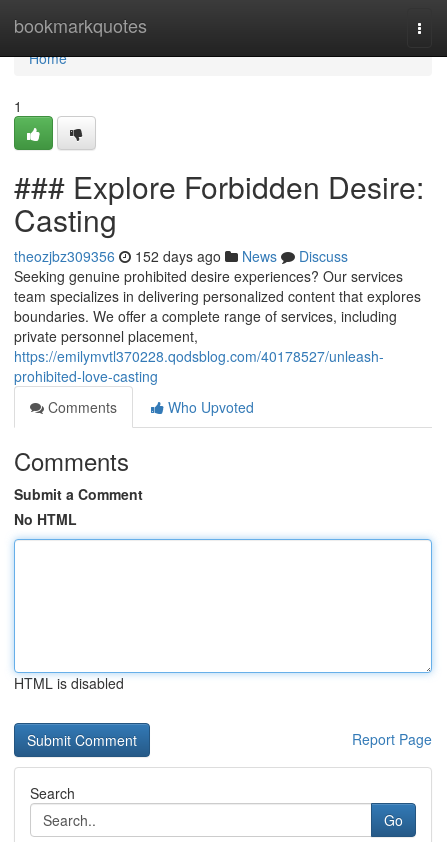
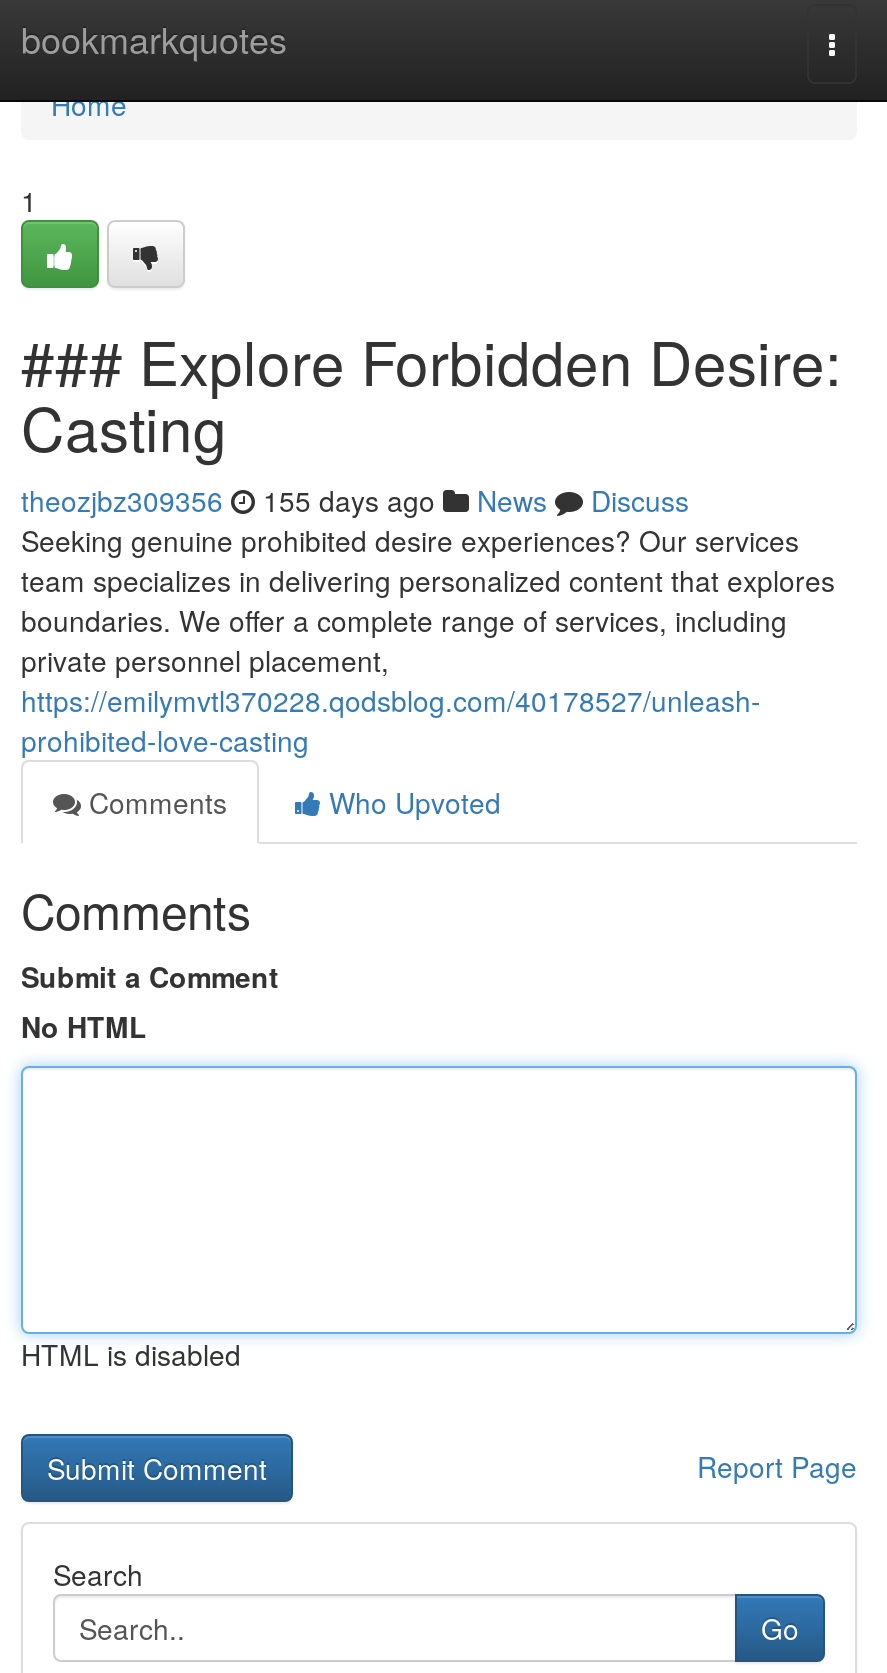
[14,246,348,266] theozjbz309356 152 days ago News Discuss -> [21,480,689,520] theozjbz309356 155 days ago News Discuss

